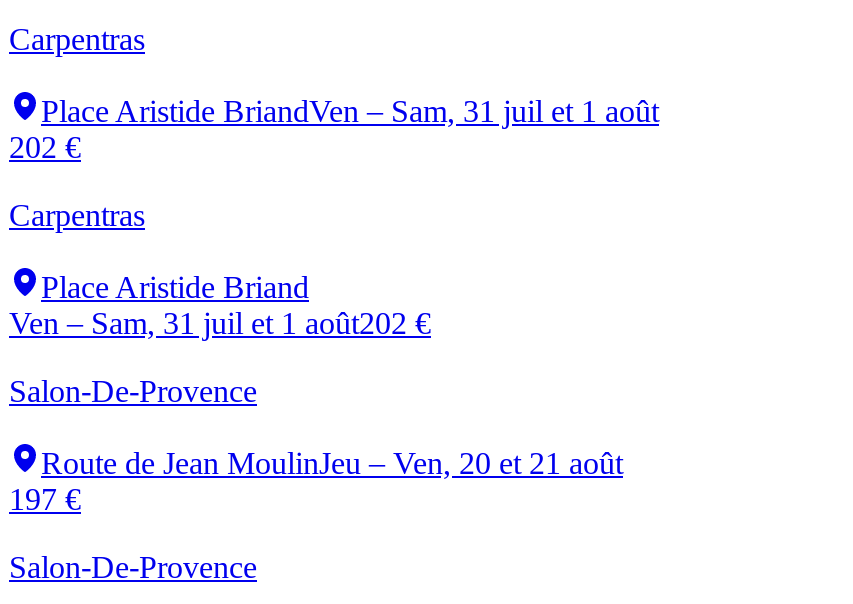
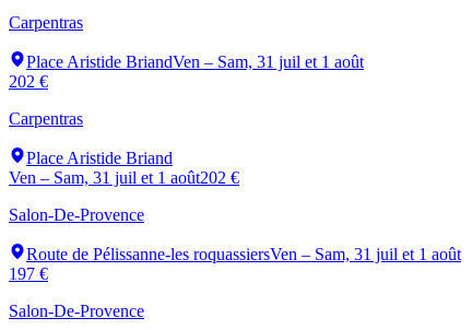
[41,445,623,479] Route de Jean MoulinJeu – Ven, 20 et 21 août -> [26,244,461,263] Route de Pélissanne-les roquassiersVen – Sam, 31 juil et 1 août

